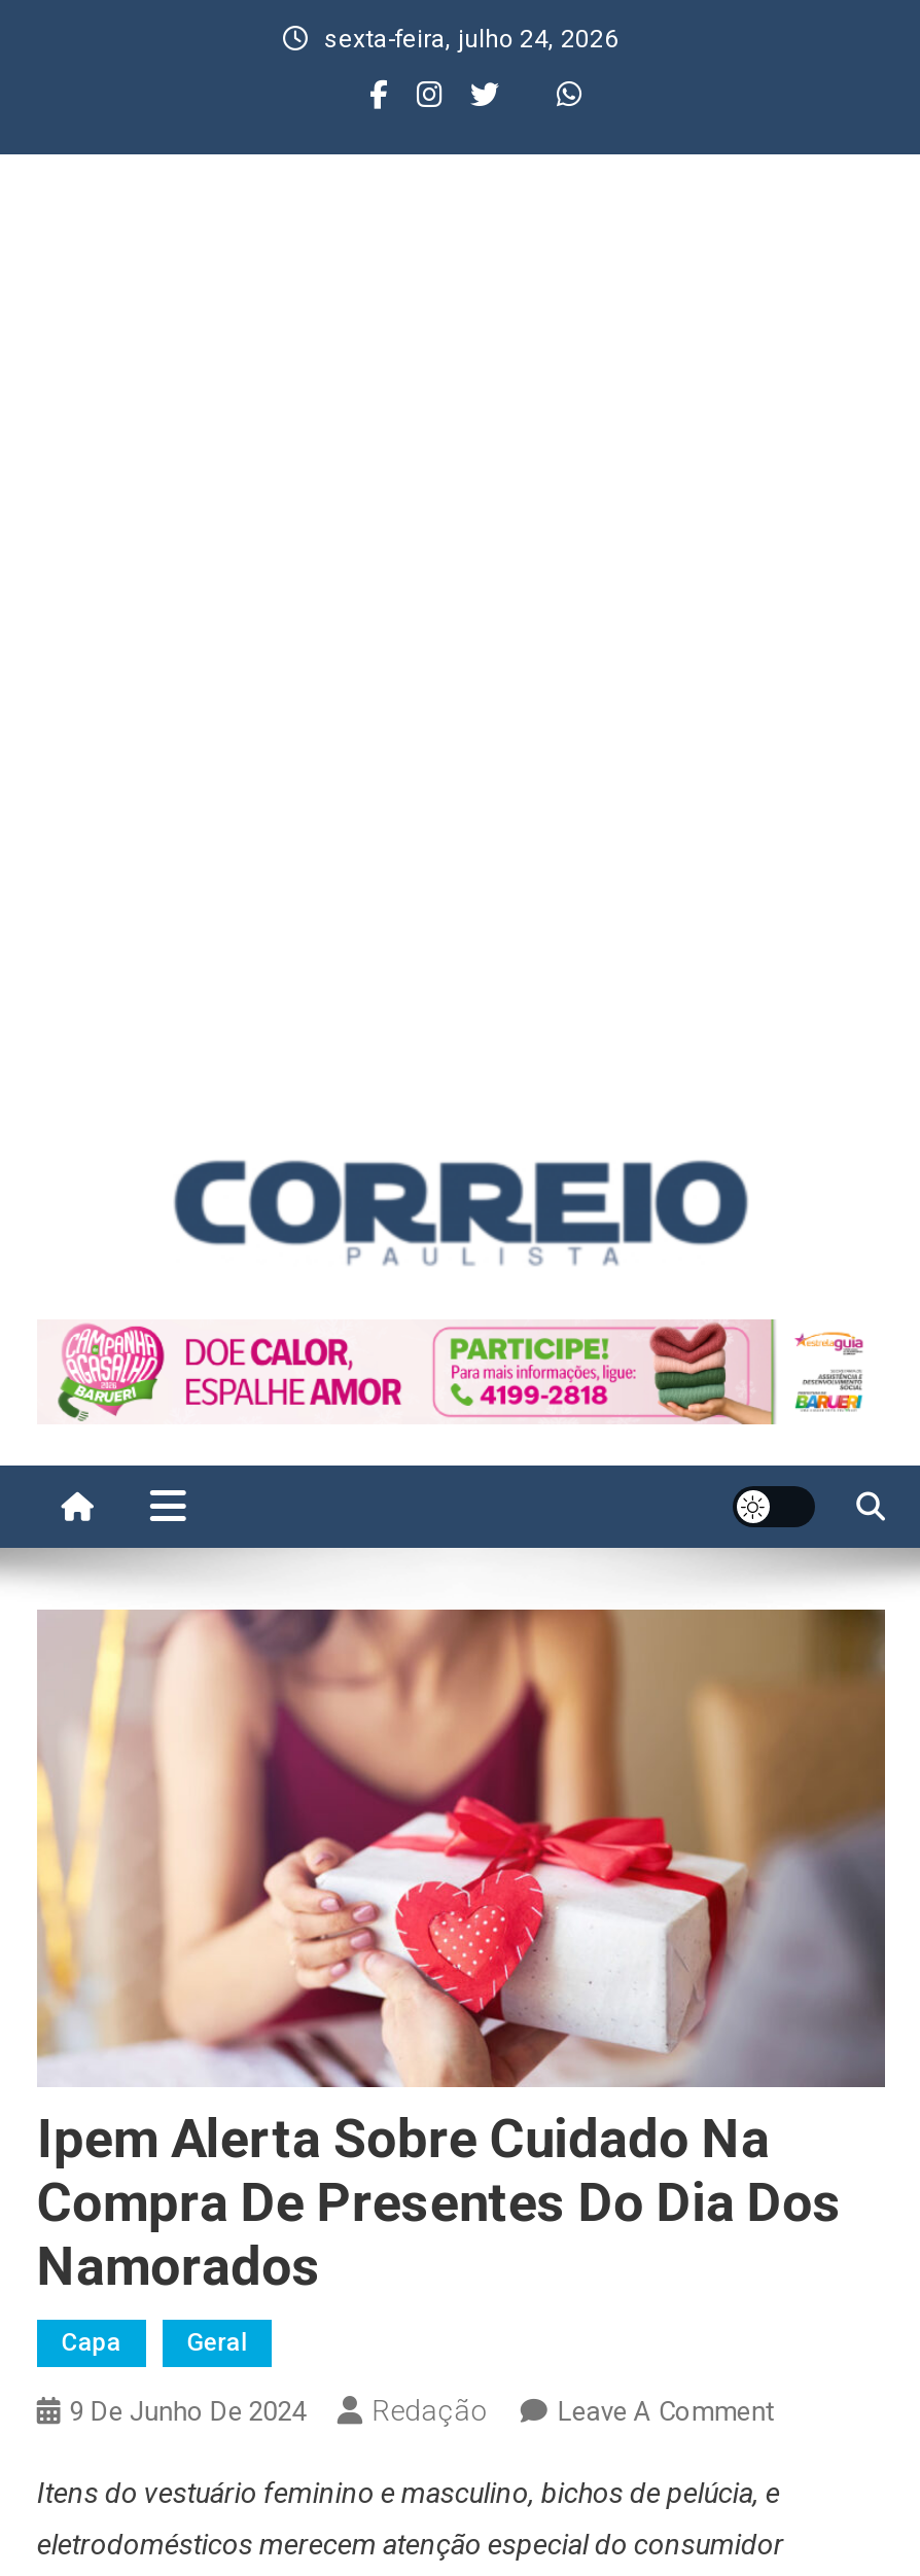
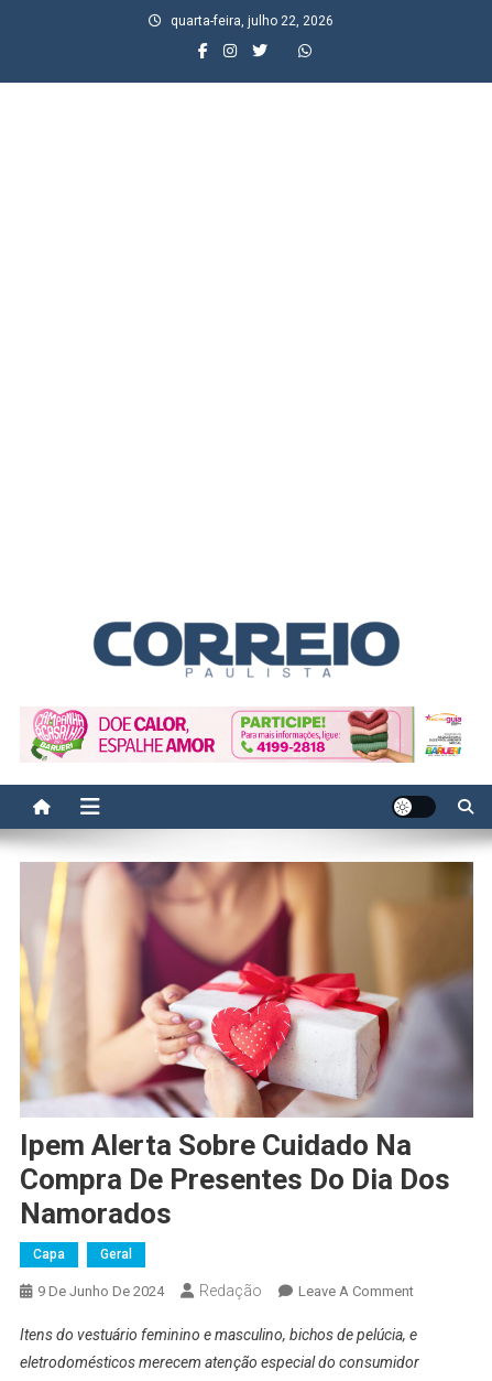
[324,25,618,54] sexta-feira, julho 24, 2026 -> [171,13,334,29] quarta-feira, julho 22, 2026

